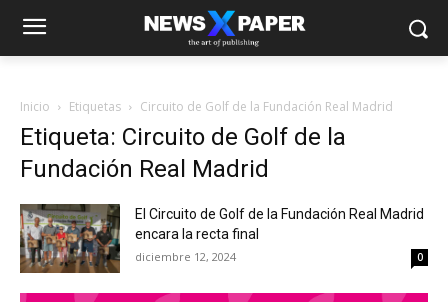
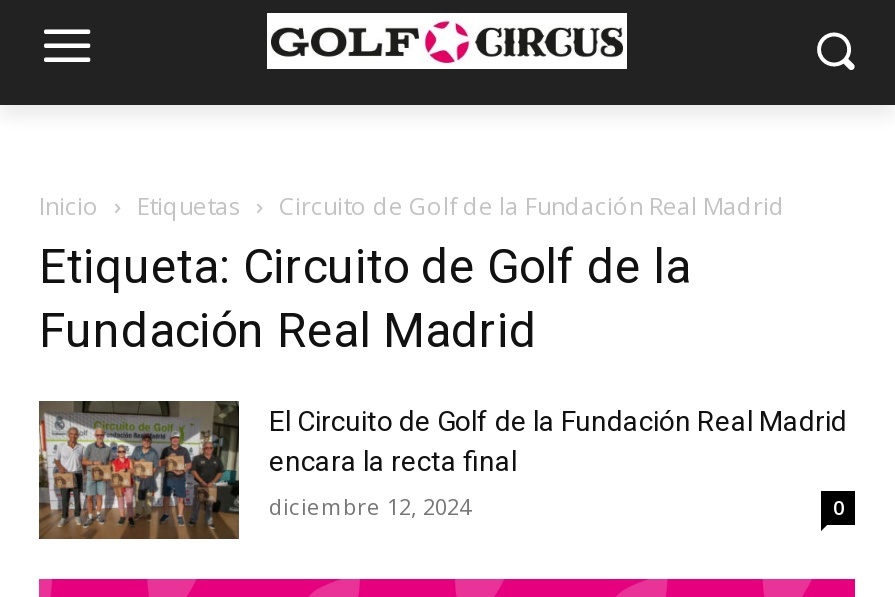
[134,10,314,47] [image] -> [265,11,629,85] [image]

